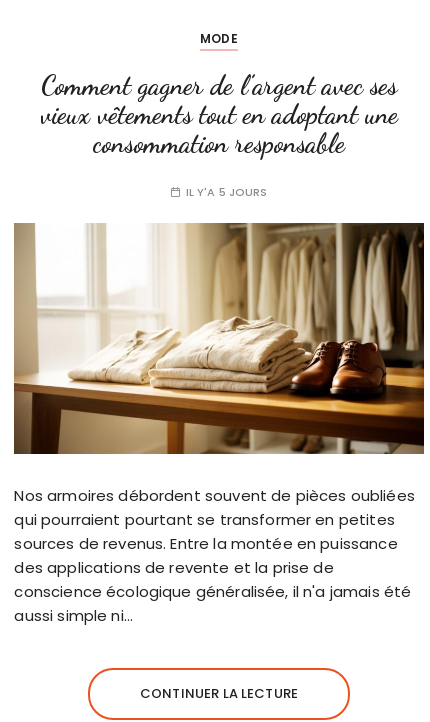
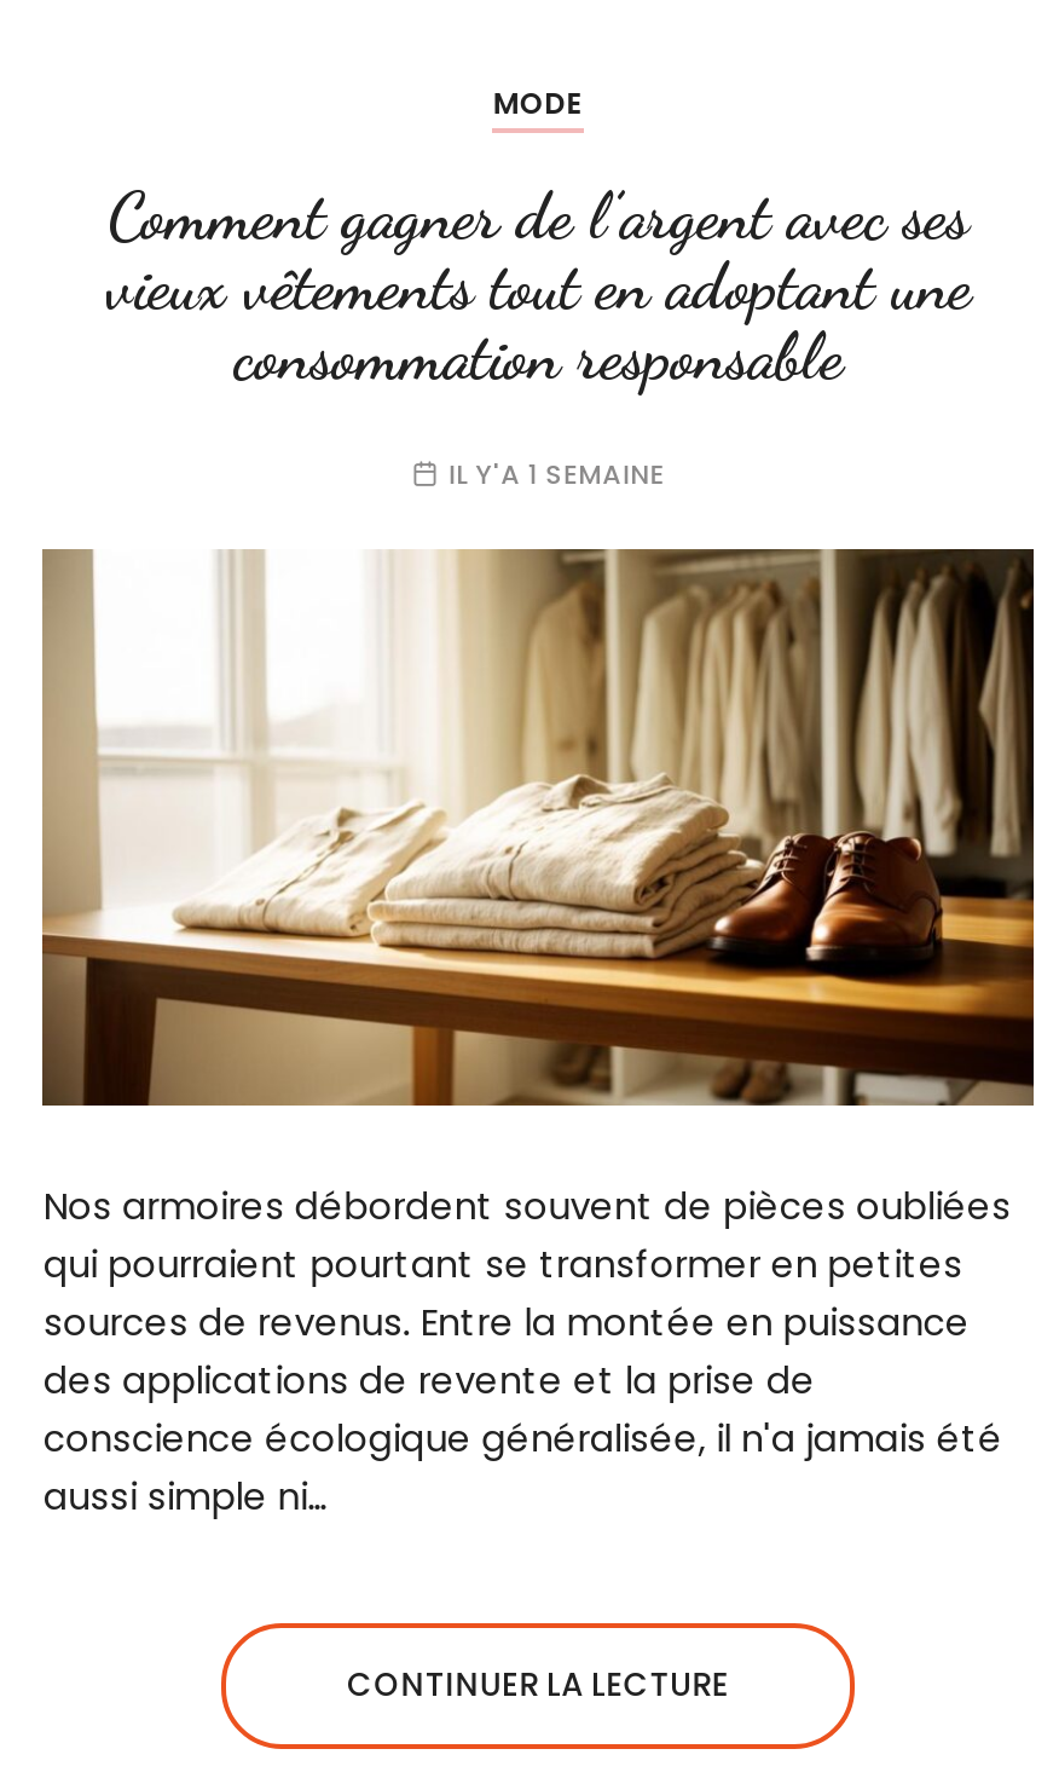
[185,184,268,200] IL Y'A 5 JOURS -> [448,454,664,492] IL Y'A 1 SEMAINE

